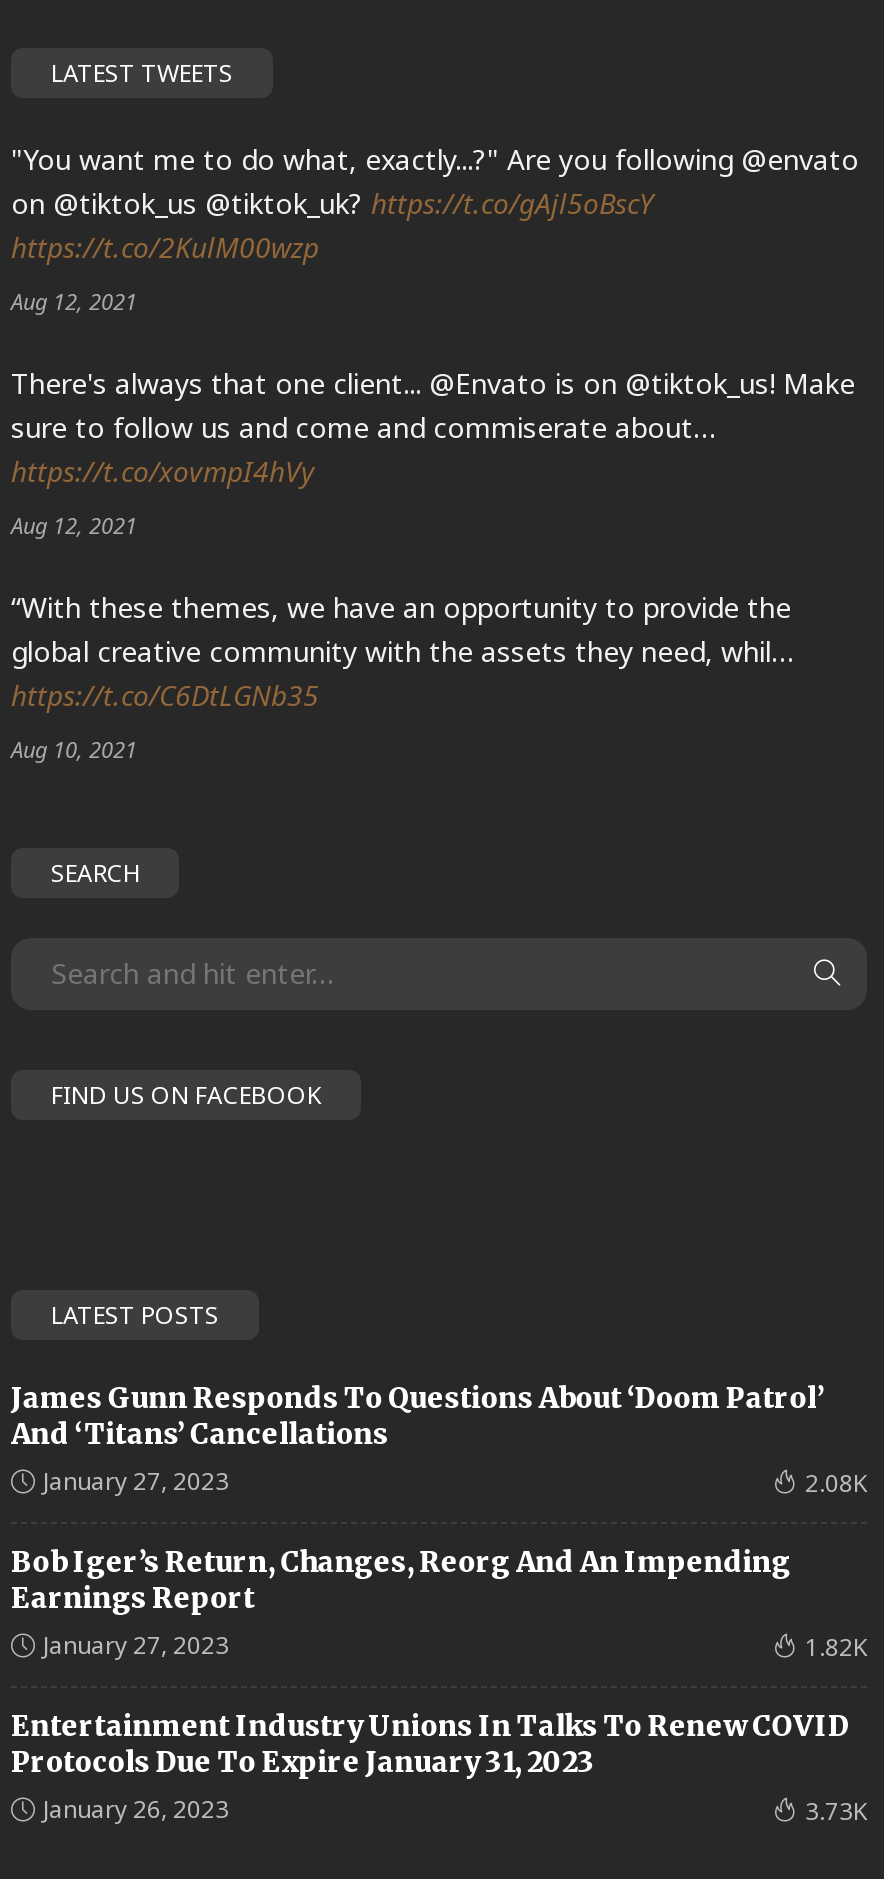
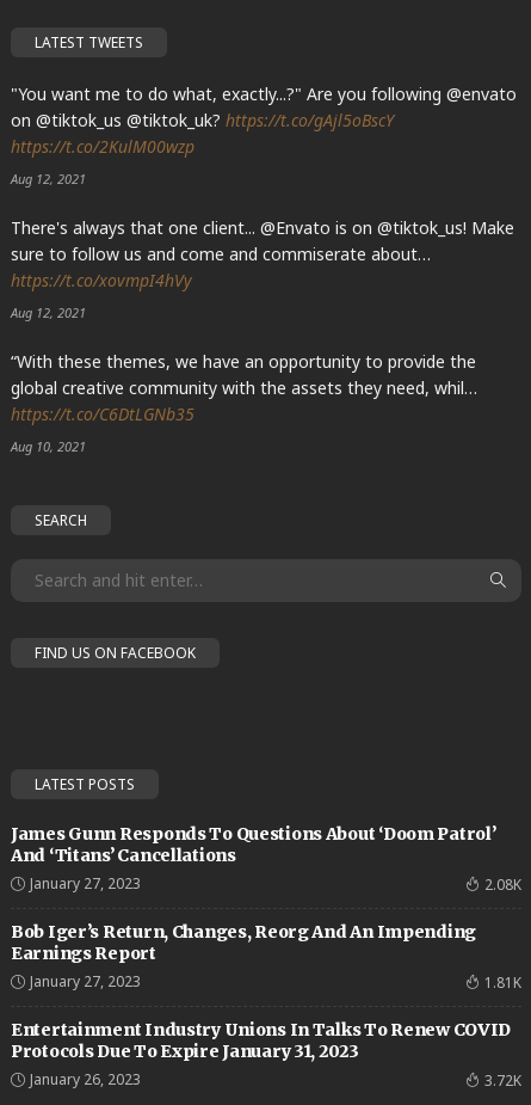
[805,1629,867,1663] 1.82K -> [484,972,521,992] 1.81K
[805,1793,867,1827] 3.73K -> [484,1070,521,1090] 3.72K

